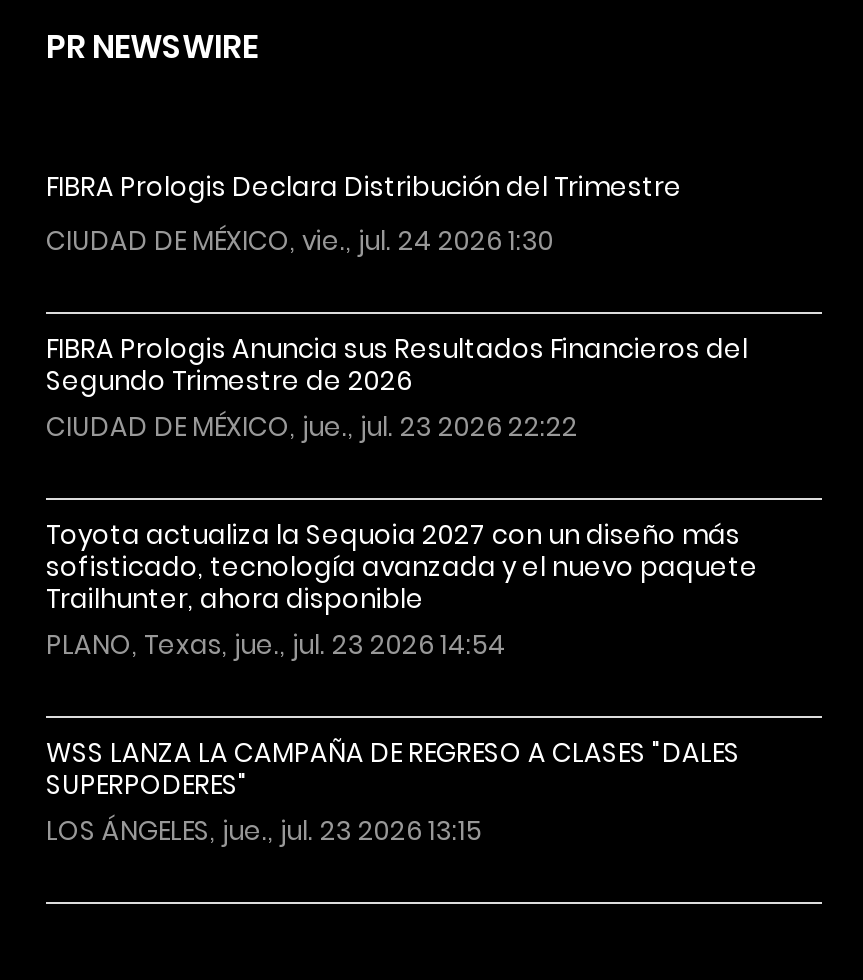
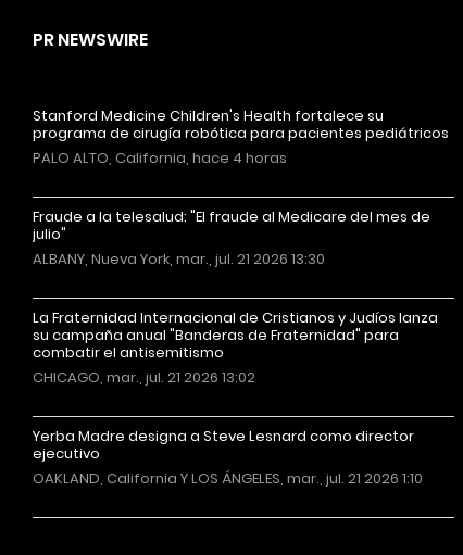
[46,168,682,260] FIBRA Prologis Declara Distribución del Trimestre | CIUDAD DE MÉXICO, vie., jul. 24 2026 1:30 -> [33,105,449,168] Stanford Medicine Children's Health fortalece su | programa de cirugía robótica para pacientes pediátricos | PALO ALTO, California, hace 4 horas
[46,330,748,446] FIBRA Prologis Anuncia sus Resultados Financieros del | Segundo Trimestre de 2026 | CIUDAD DE MÉXICO, jue., jul. 23 2026 22:22 -> [33,206,430,269] Fraude a la telesalud: "El fraude al Medicare del mes de | julio" | ALBANY, Nueva York, mar., jul. 21 2026 13:30
[46,516,758,664] Toyota actualiza la Sequoia 2027 con un diseño más | sofisticado, tecnología avanzada y el nuevo paquete | Trailhunter, ahora disponible | PLANO, Texas, jue., jul. 23 2026 14:54 -> [33,307,438,388] La Fraternidad Internacional de Cristianos y Judíos lanza | su campaña anual "Banderas de Fraternidad" para | combatir el antisemitismo | CHICAGO, mar., jul. 21 2026 13:02
[46,734,740,850] WSS LANZA LA CAMPAÑA DE REGRESO A CLASES "DALES | SUPERPODERES" | LOS ÁNGELES, jue., jul. 23 2026 13:15 -> [33,426,423,489] Yerba Madre designa a Steve Lesnard como director | ejecutivo | OAKLAND, California Y LOS ÁNGELES, mar., jul. 21 2026 1:10

